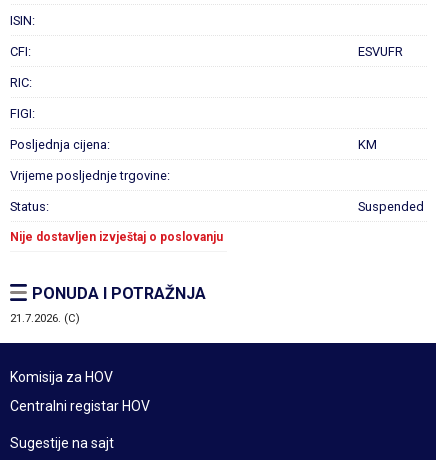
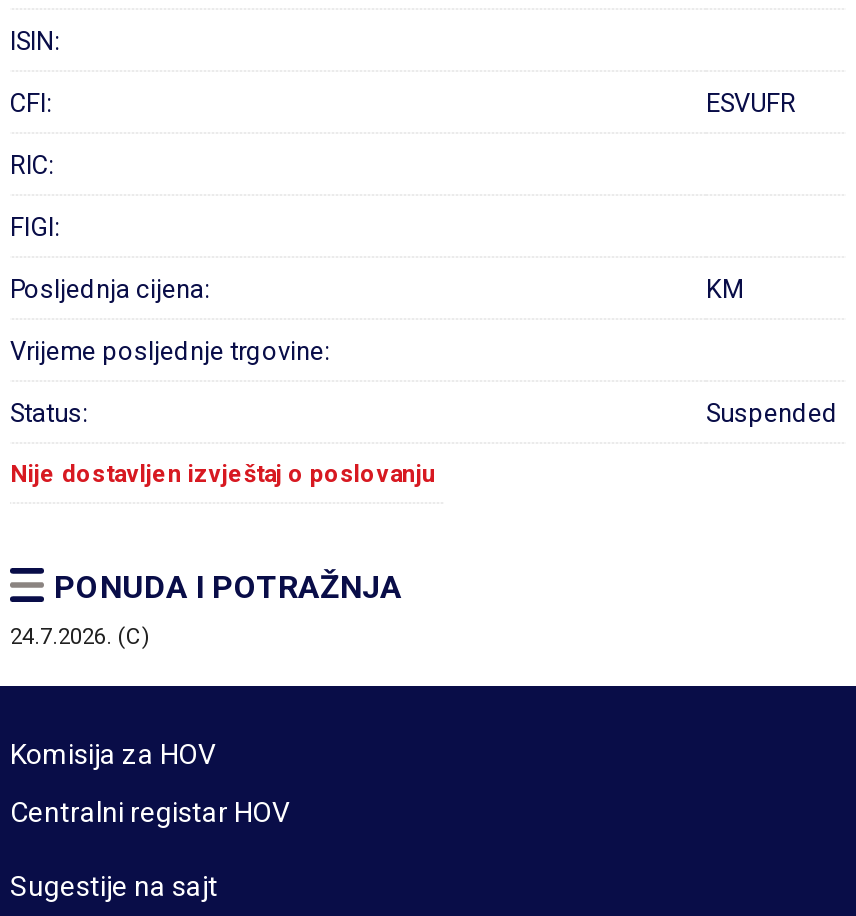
[10,312,80,325] 21.7.2026. (C) -> [10,624,150,650] 24.7.2026. (C)

